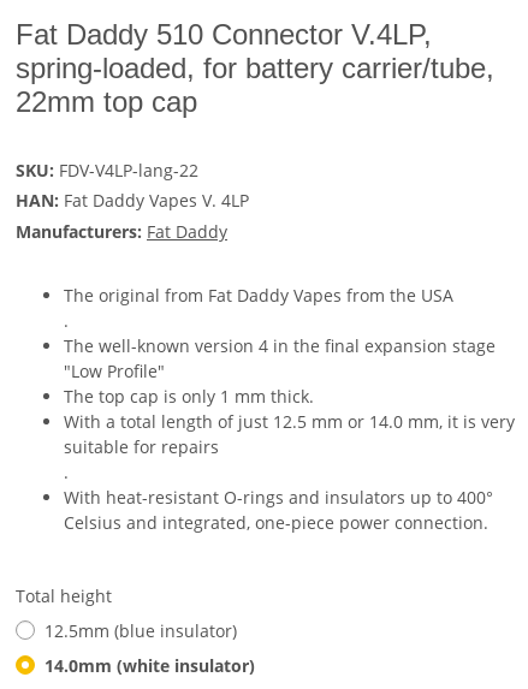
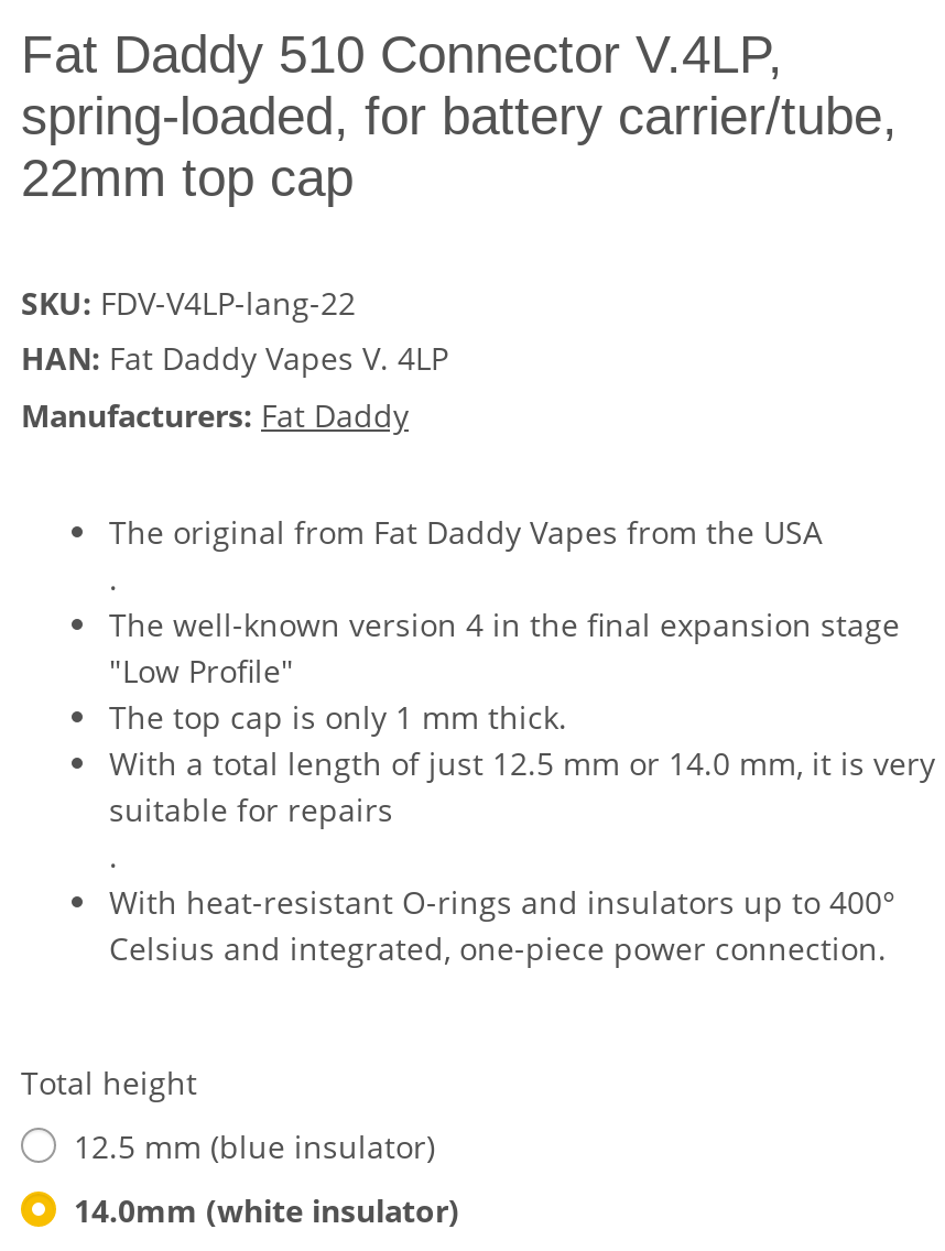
[45,619,237,642] 12.5mm (blue insulator) -> [74,1124,435,1166] 12.5 mm (blue insulator)

